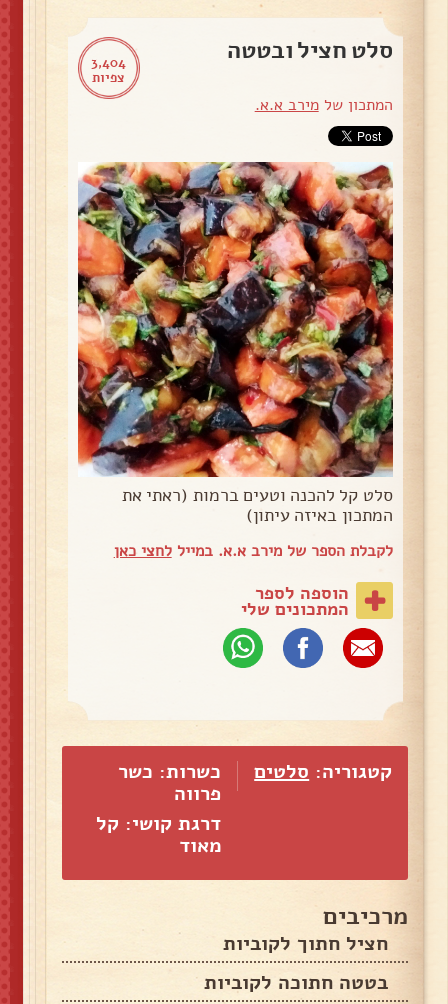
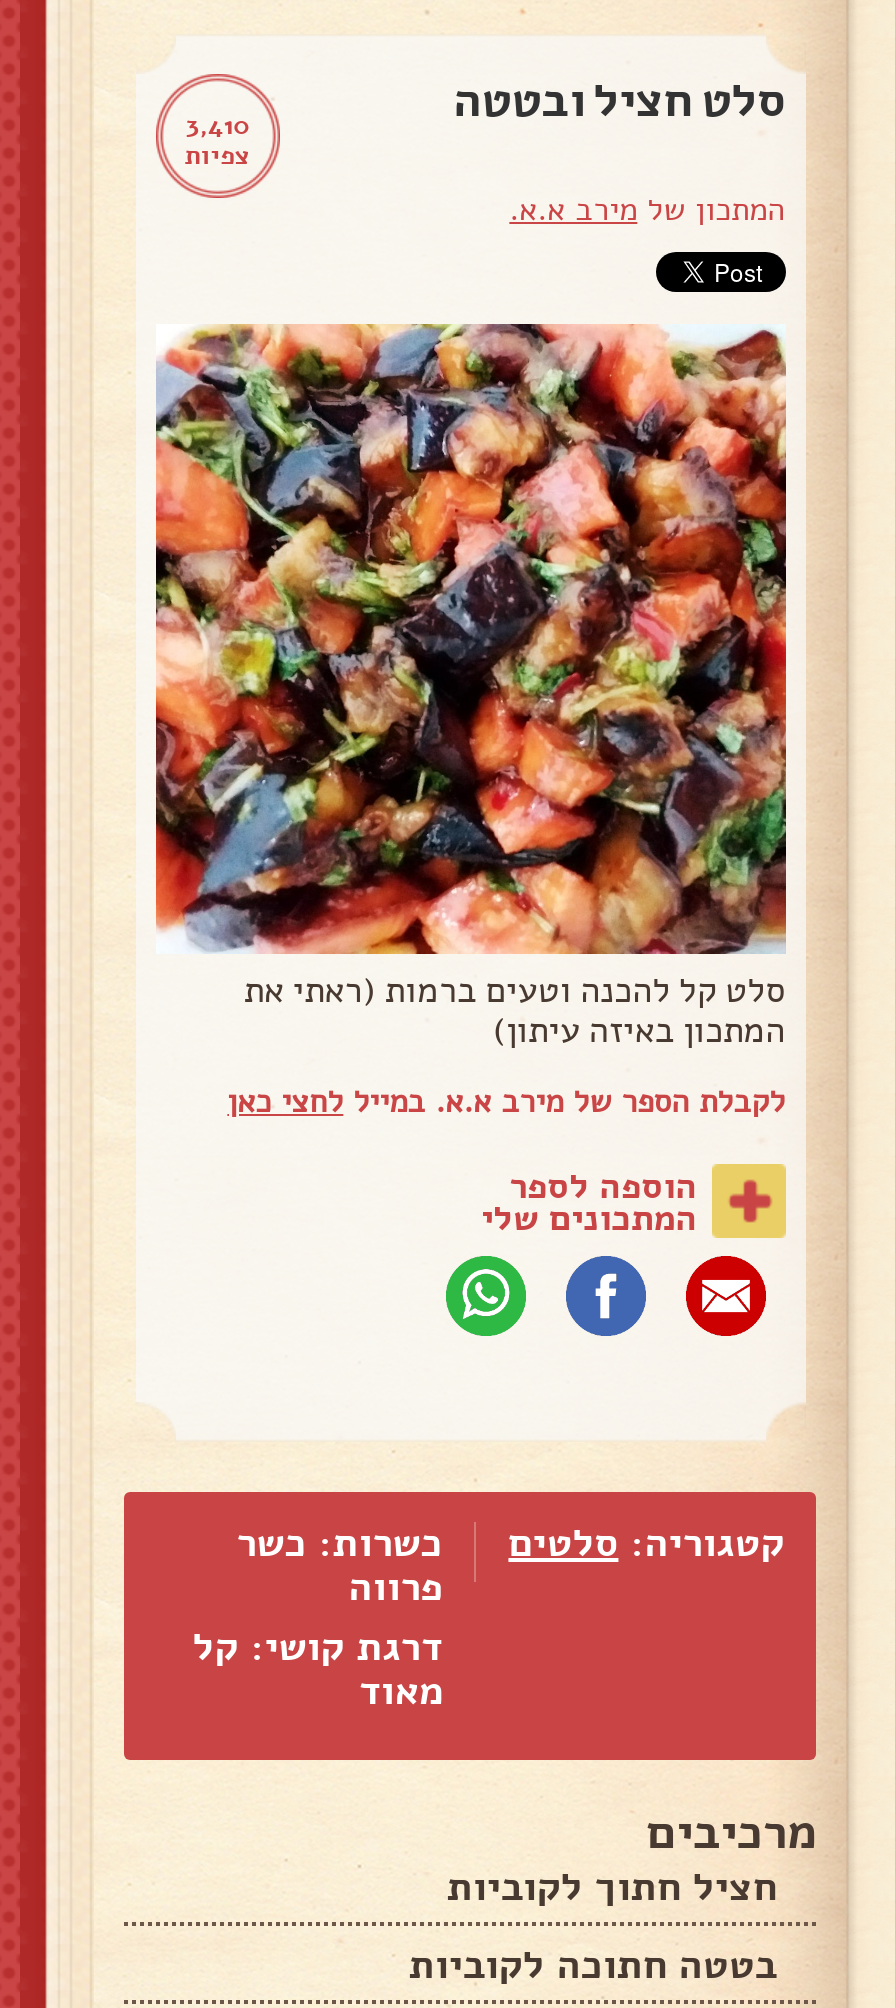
[91,54,126,72] 3,404 -> [186,108,250,144] 3,410

